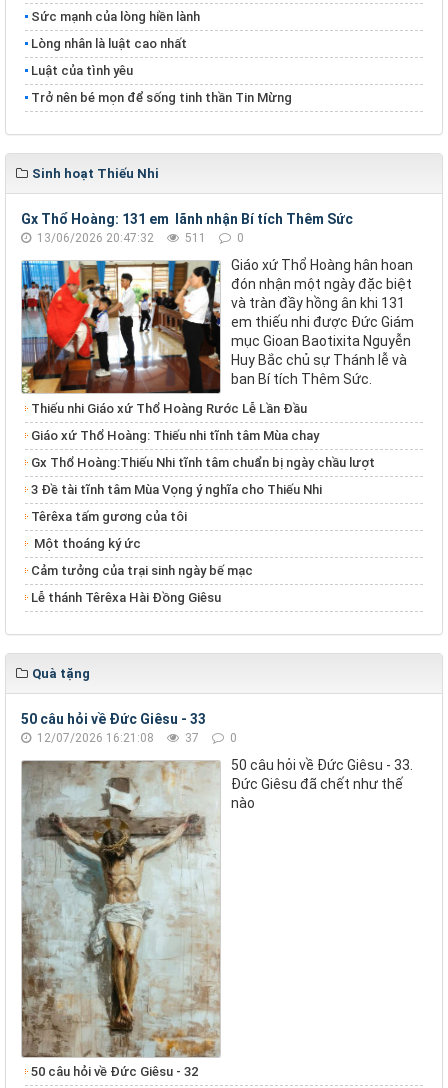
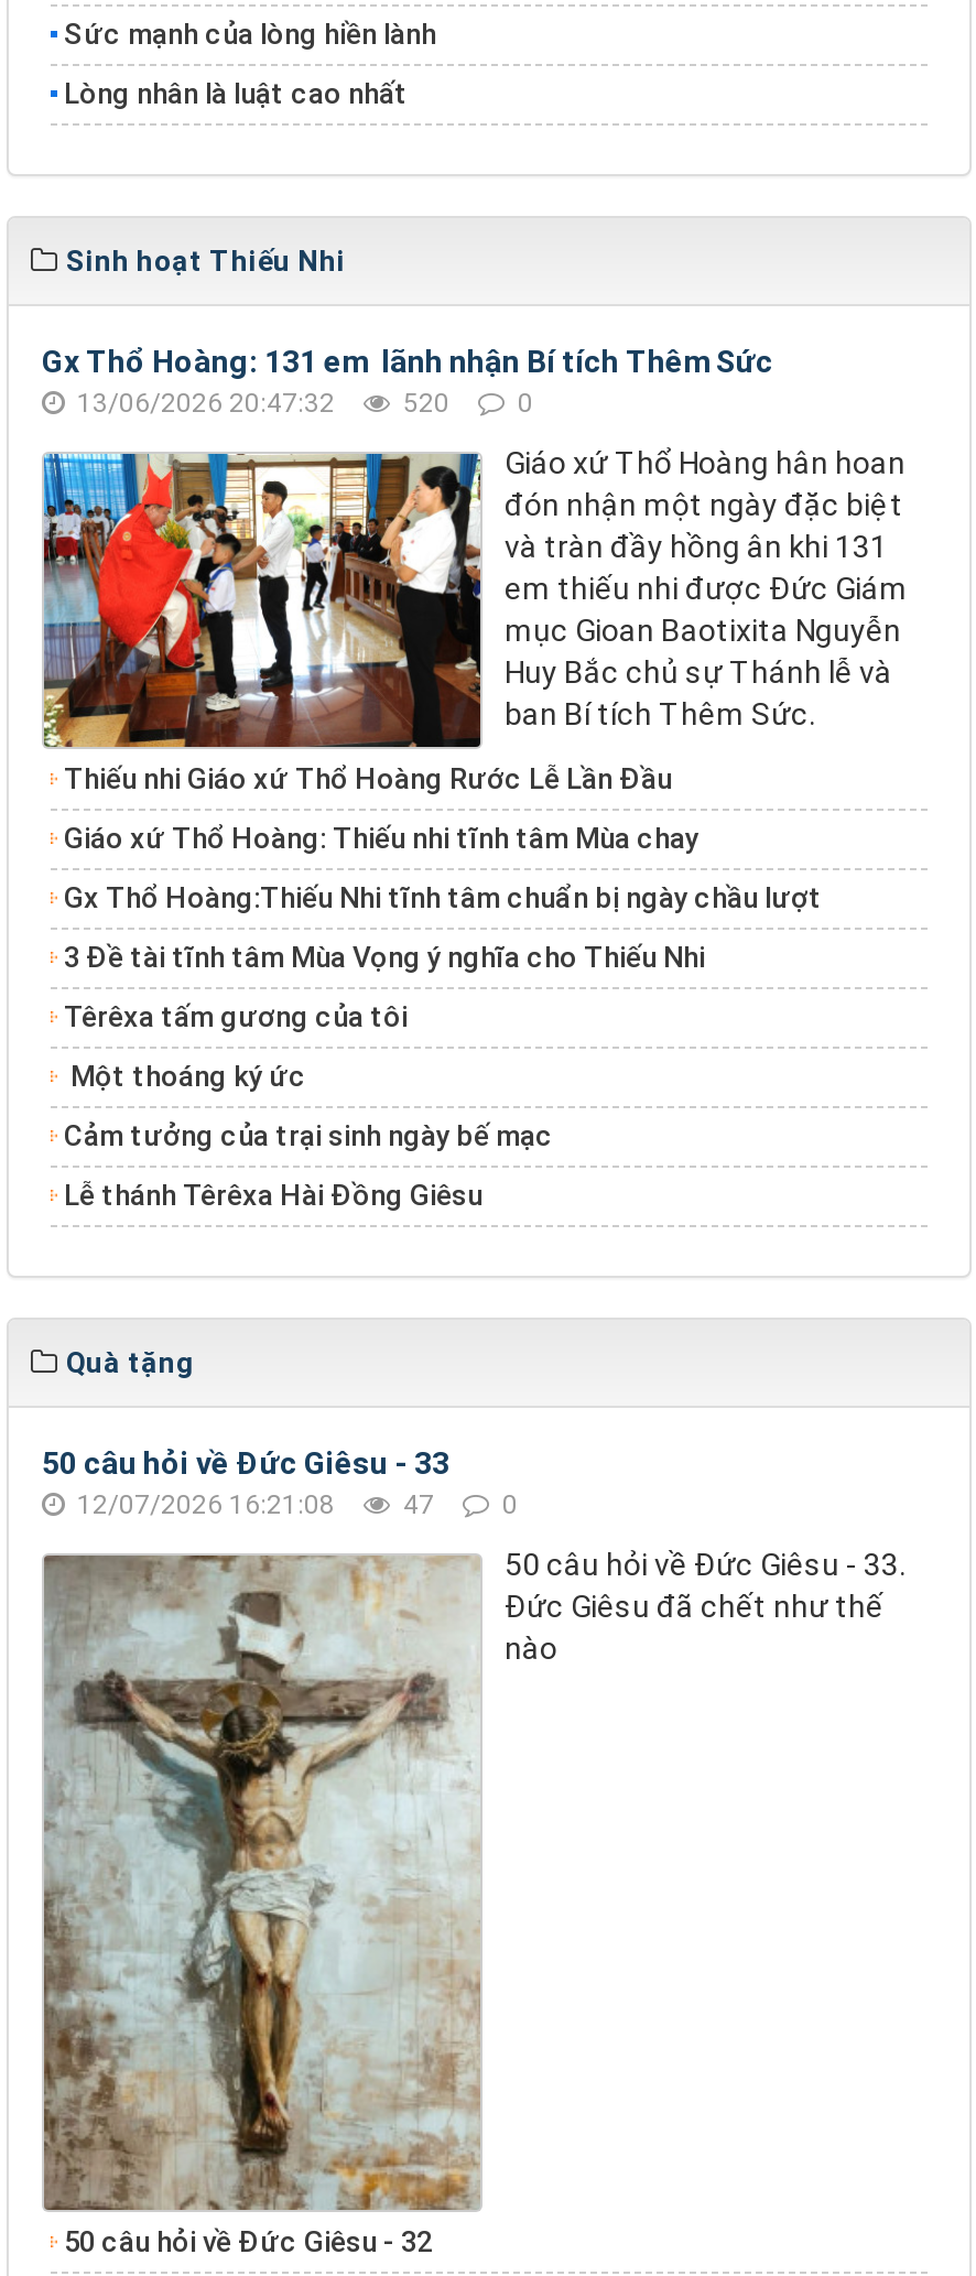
[31,63,292,105] Luật của tình yêu | Trở nên bé mọn để sống tinh thần Tin Mừng -> none
[34,231,244,245] 13/06/2026 20:47:32 511 0 -> [71,388,533,419] 13/06/2026 20:47:32 520 0
[34,731,237,745] 12/07/2026 16:21:08 37 0 -> [71,1490,518,1521] 12/07/2026 16:21:08 47 0

